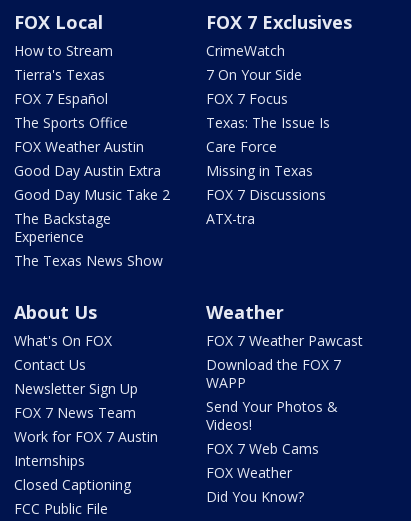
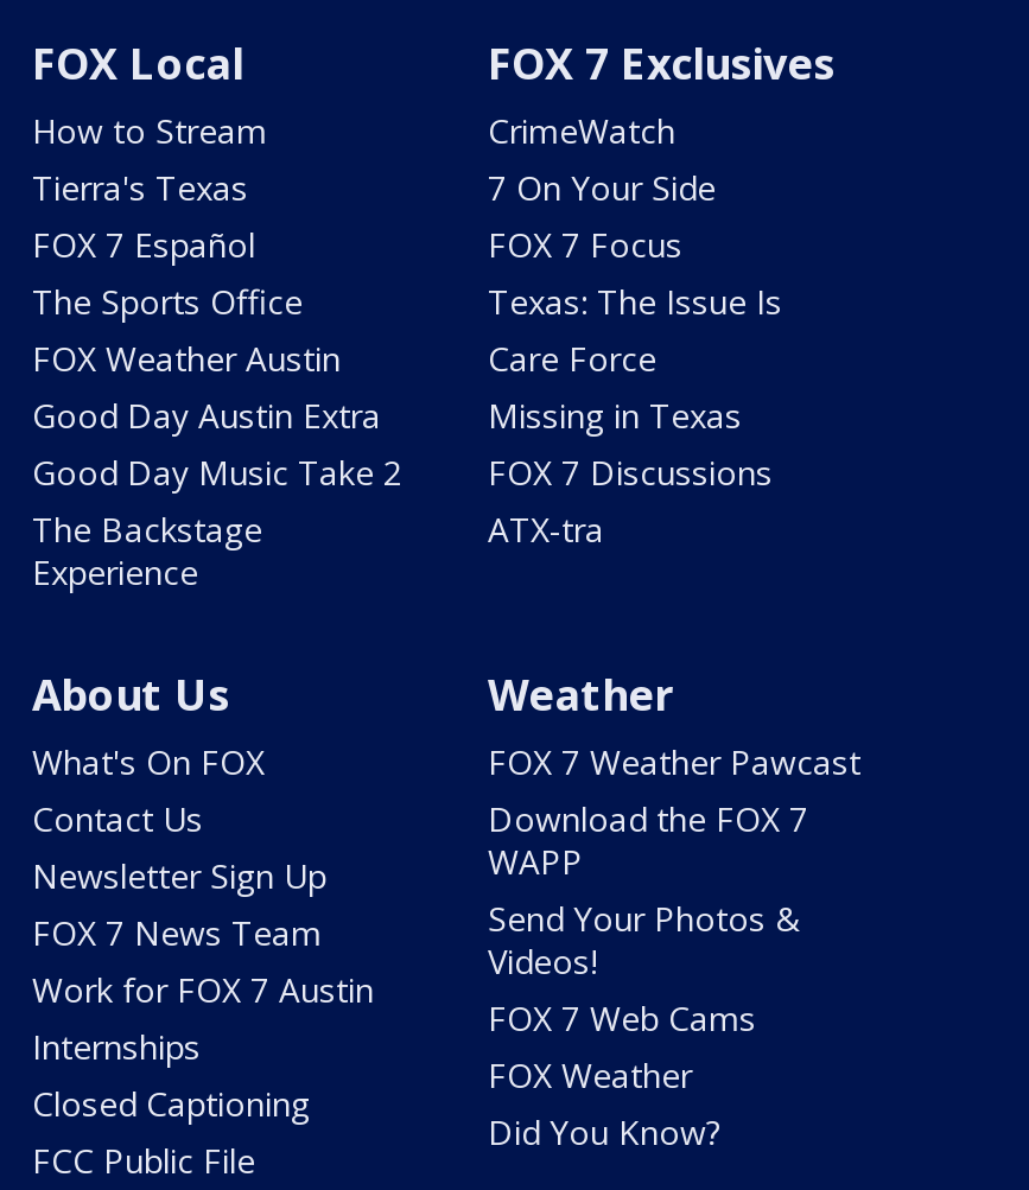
[14,251,163,270] The Texas News Show -> none

